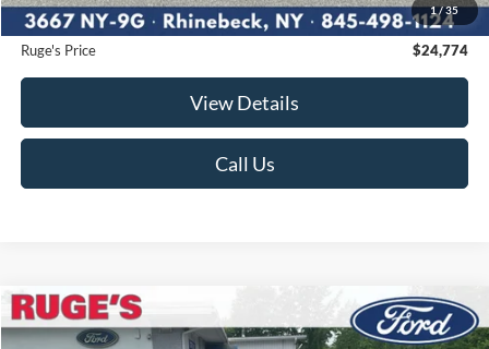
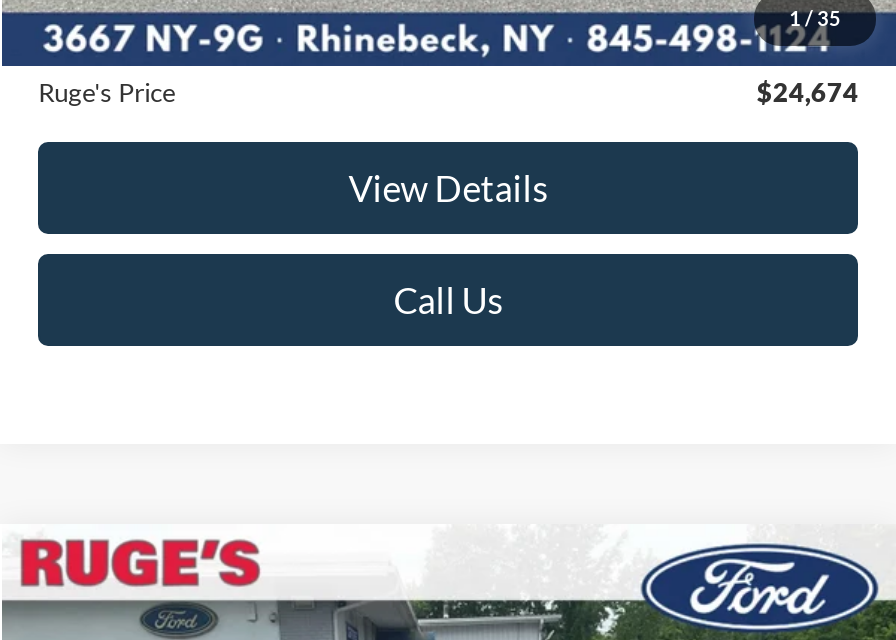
[413,41,469,59] $24,774 -> [757,76,859,108] $24,674

